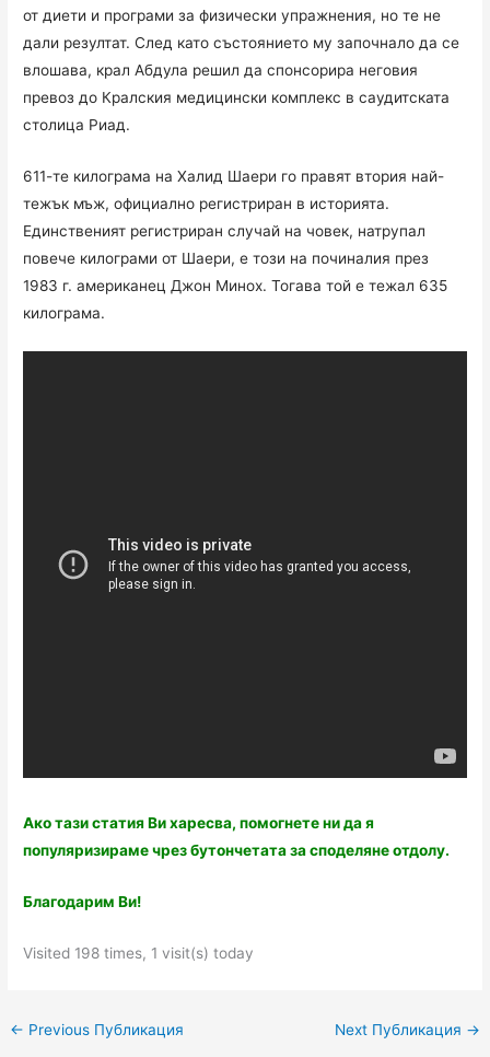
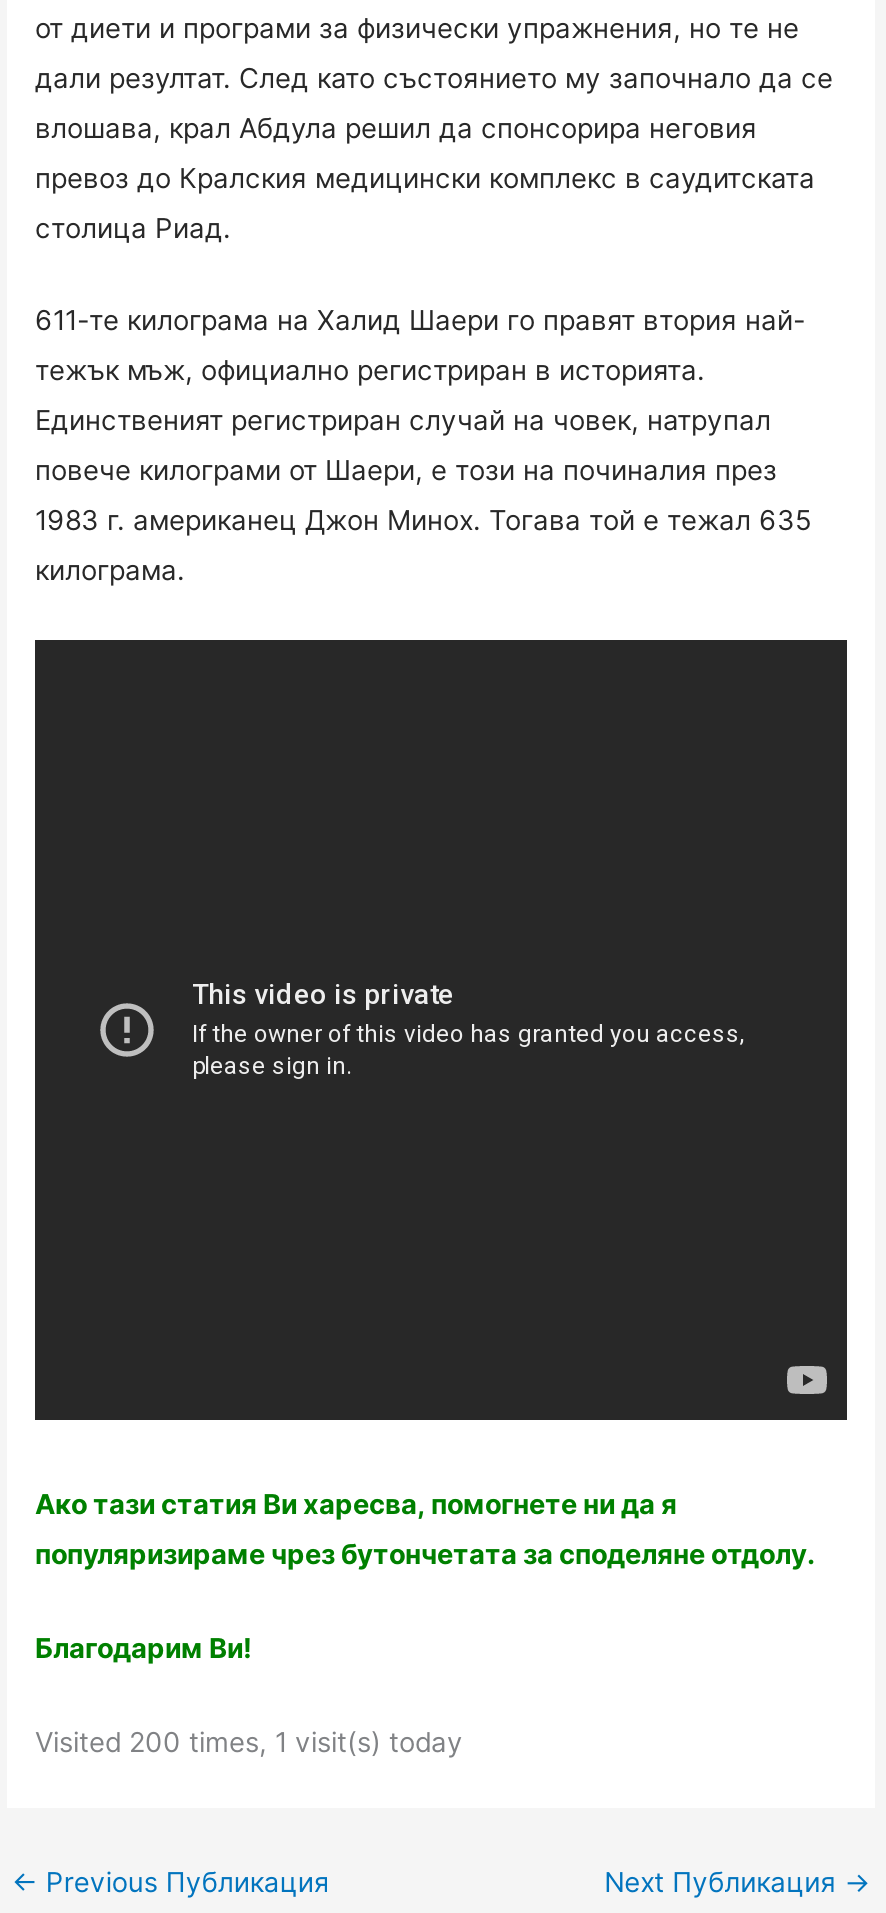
[23,945,254,962] Visited 198 times, 1 visit(s) today -> [35,1725,463,1757] Visited 200 times, 1 visit(s) today

